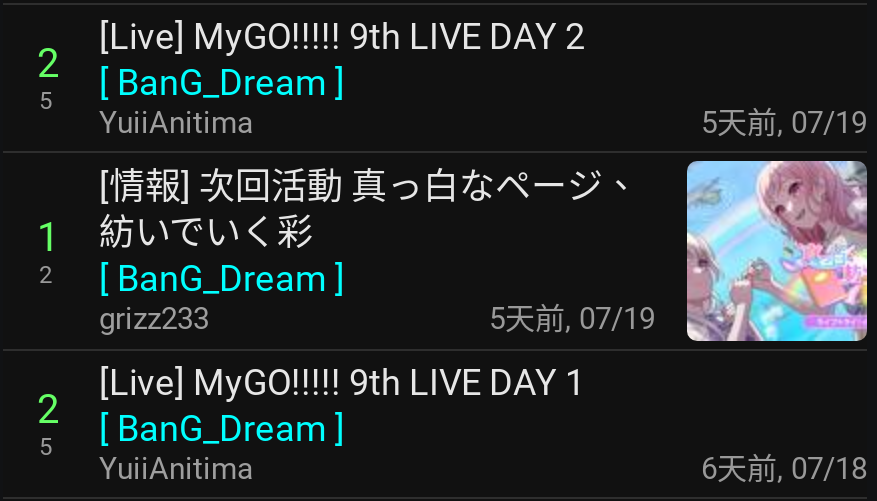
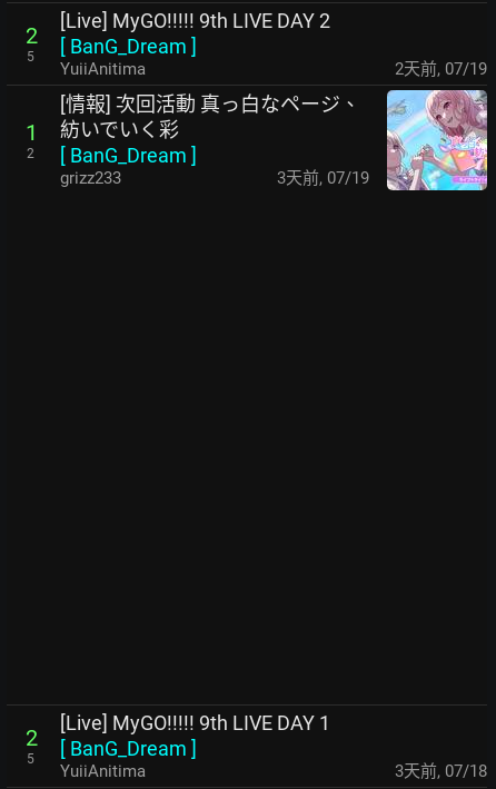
[701,105,867,141] 5天前, 07/19 -> [395,59,487,79] 2天前, 07/19
[489,301,655,337] 5天前, 07/19 -> [277,168,369,188] 3天前, 07/19
[701,451,867,487] 6天前, 07/18 -> [395,761,487,781] 3天前, 07/18

